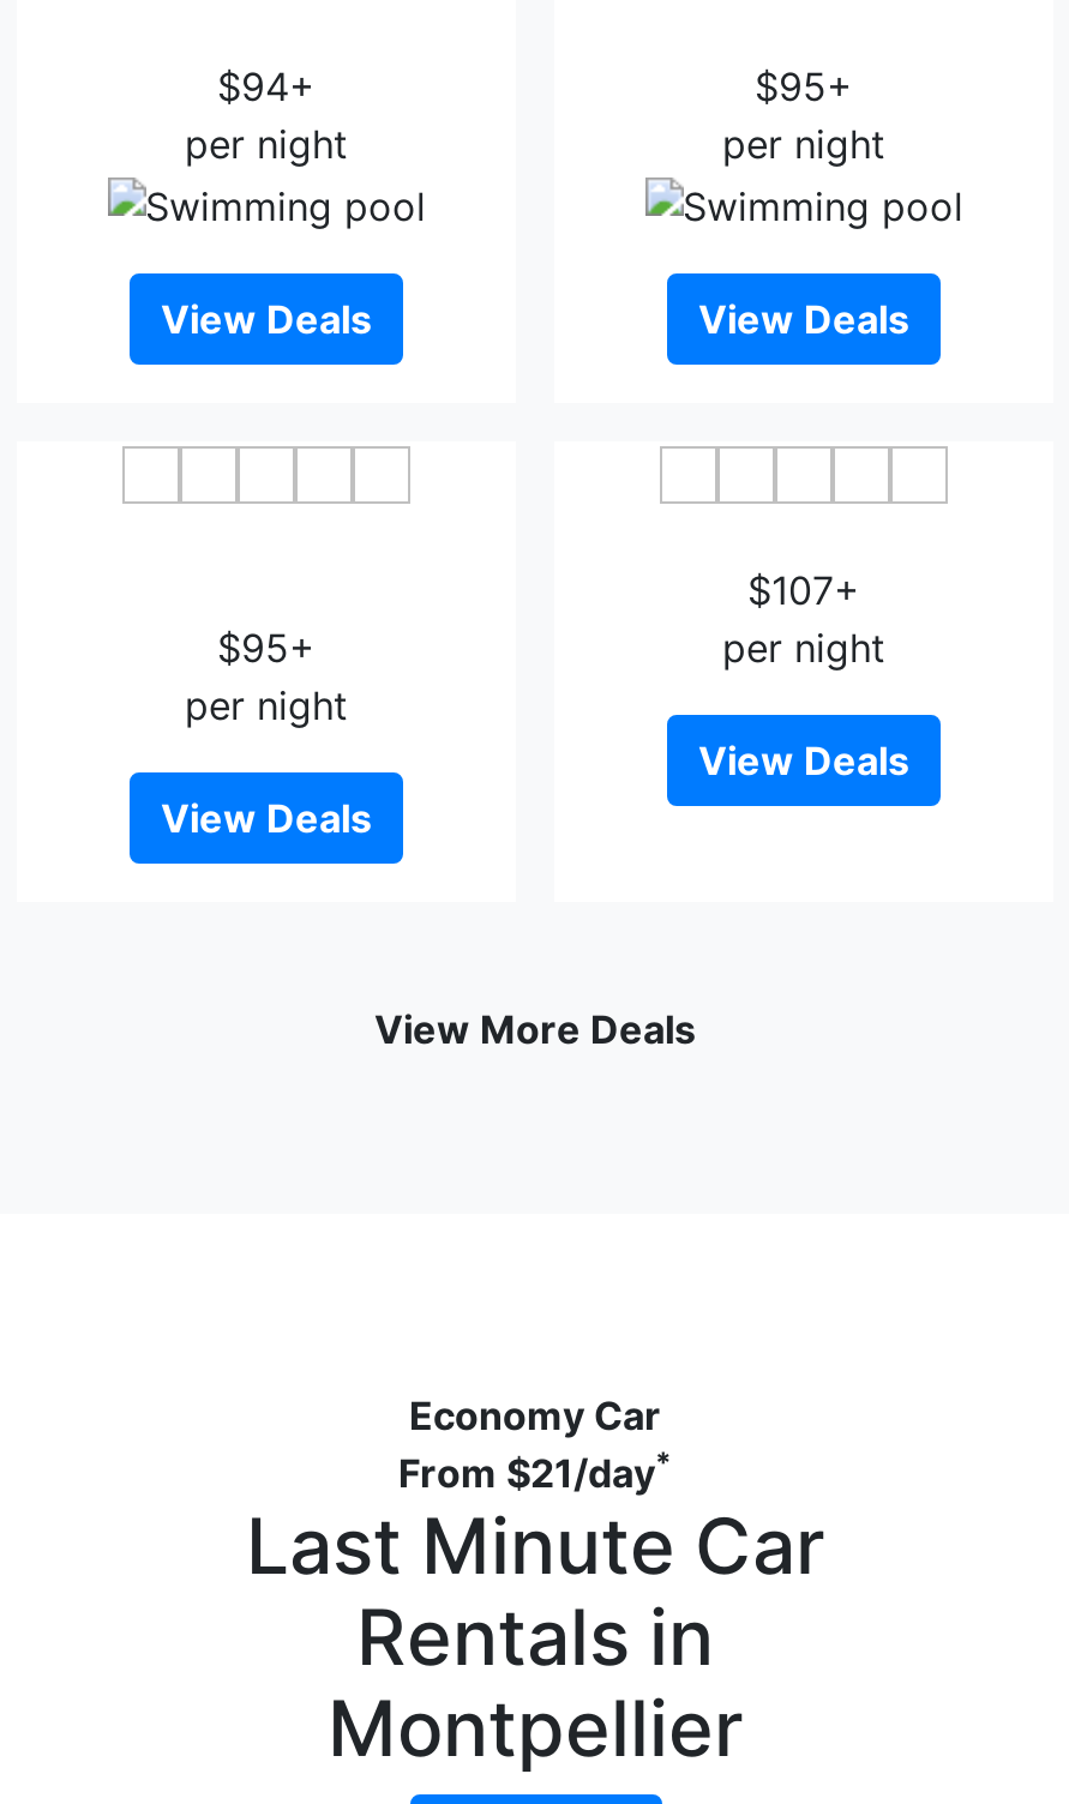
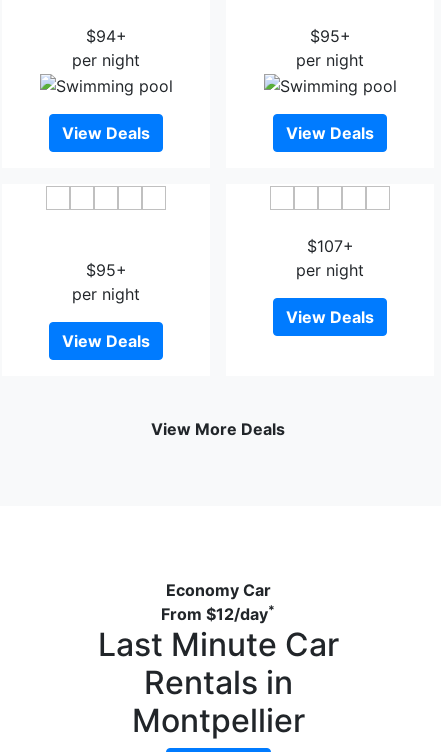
[398,1444,672,1496] From $21/day* -> [161,602,275,624] From $12/day*

